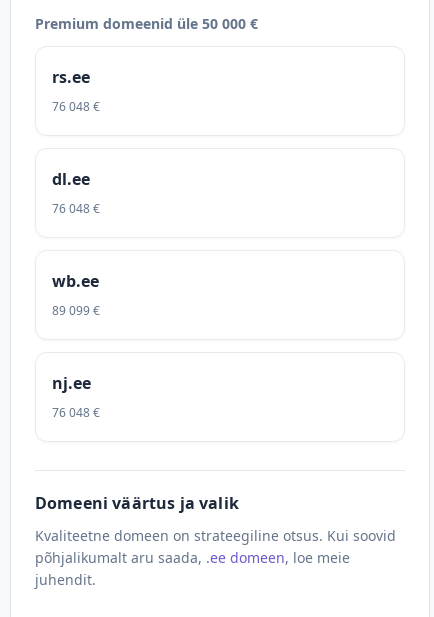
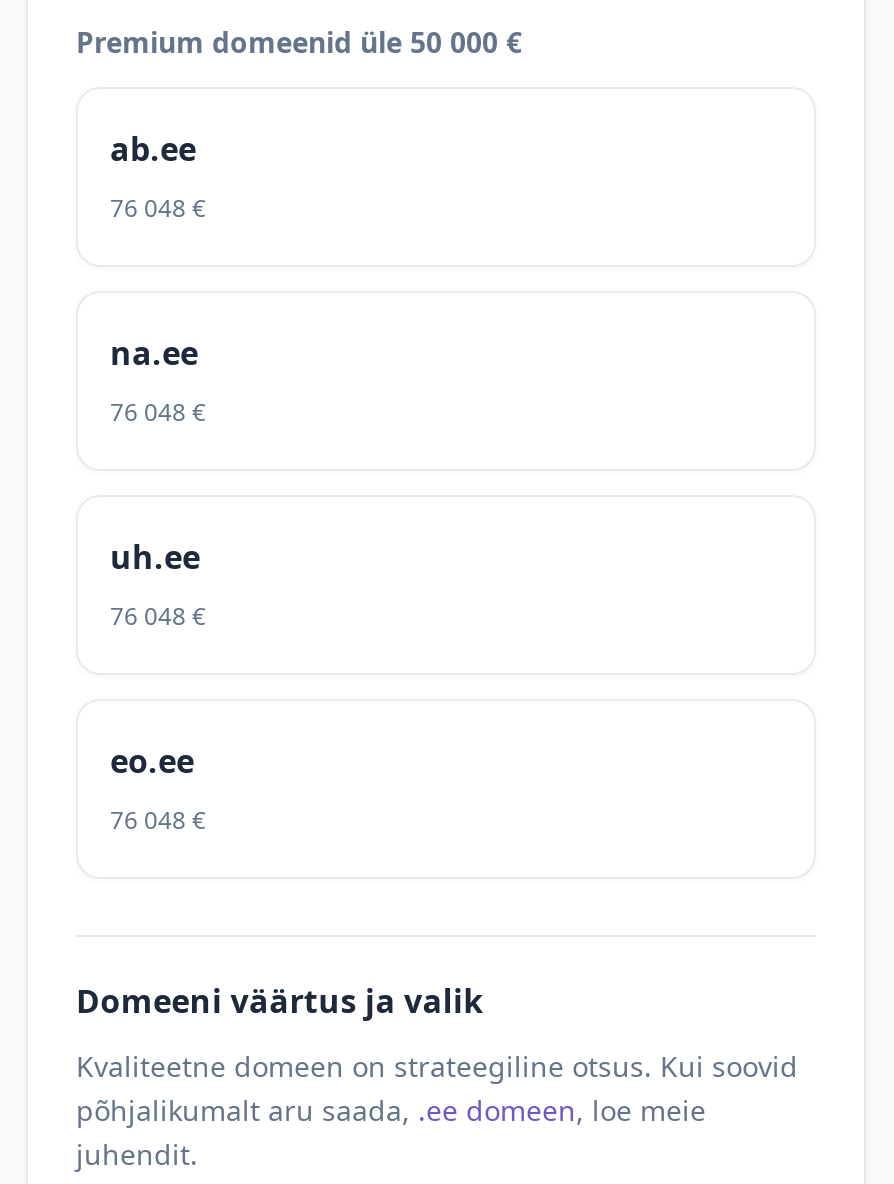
[52,66,90,88] rs.ee -> [110,127,196,171] ab.ee
[52,168,90,190] dl.ee -> [110,331,198,375] na.ee
[52,270,99,292] wb.ee -> [110,535,200,579] uh.ee
[52,302,100,319] 89 099 € -> [110,599,206,633] 76 048 €
[52,372,91,394] nj.ee -> [110,739,194,783] eo.ee

